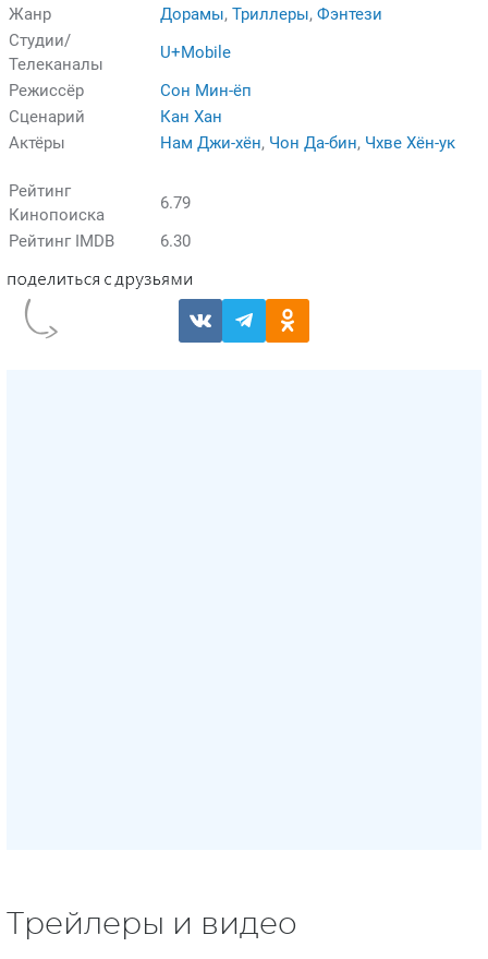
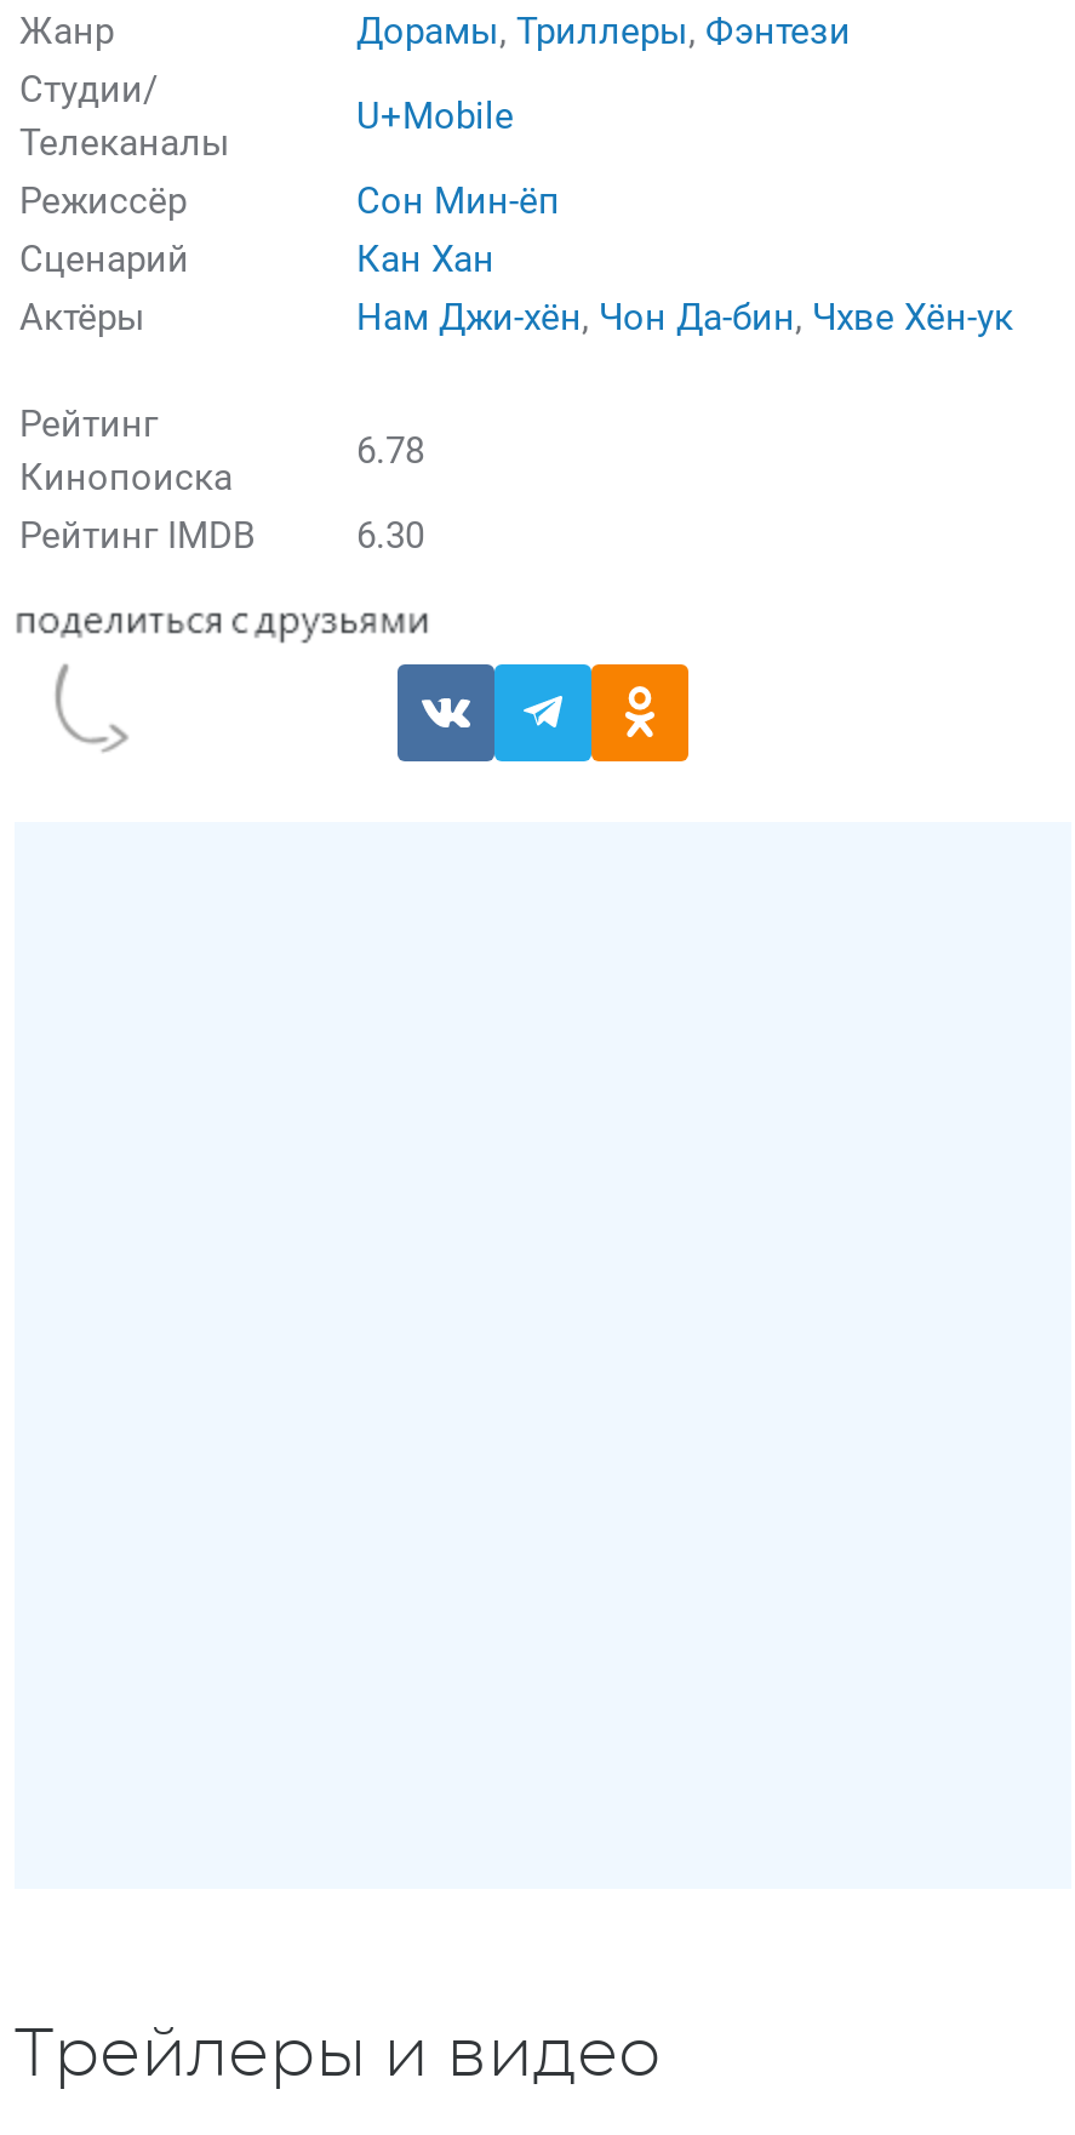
[160,193,191,212] 6.79 -> [356,428,424,472] 6.78

